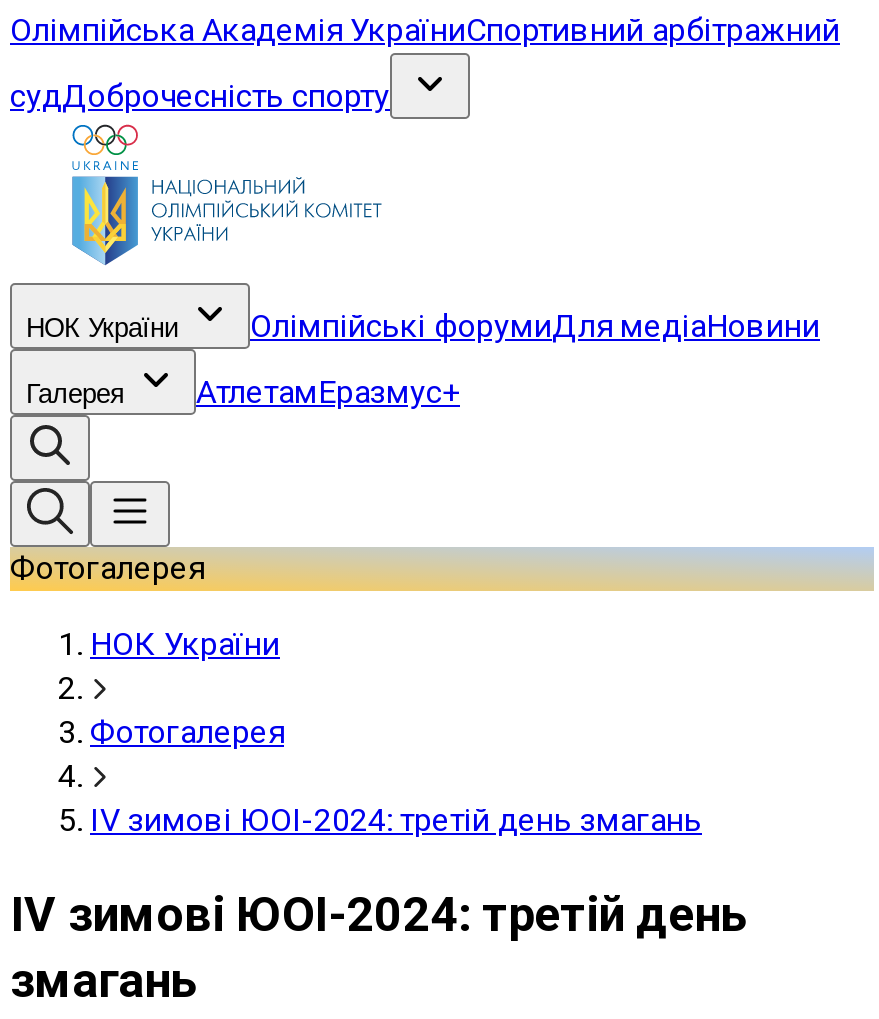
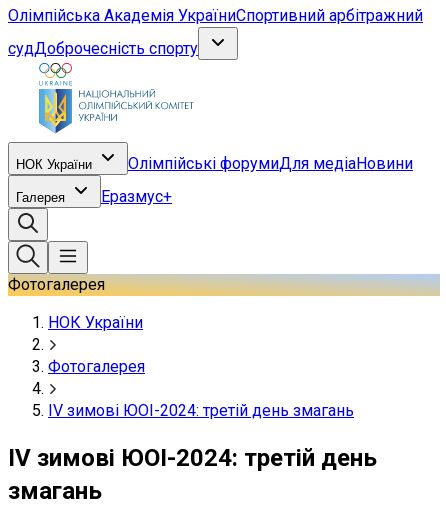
[196,373,460,411] АтлетамЕразмус+ -> [101,187,172,206] Еразмус+

